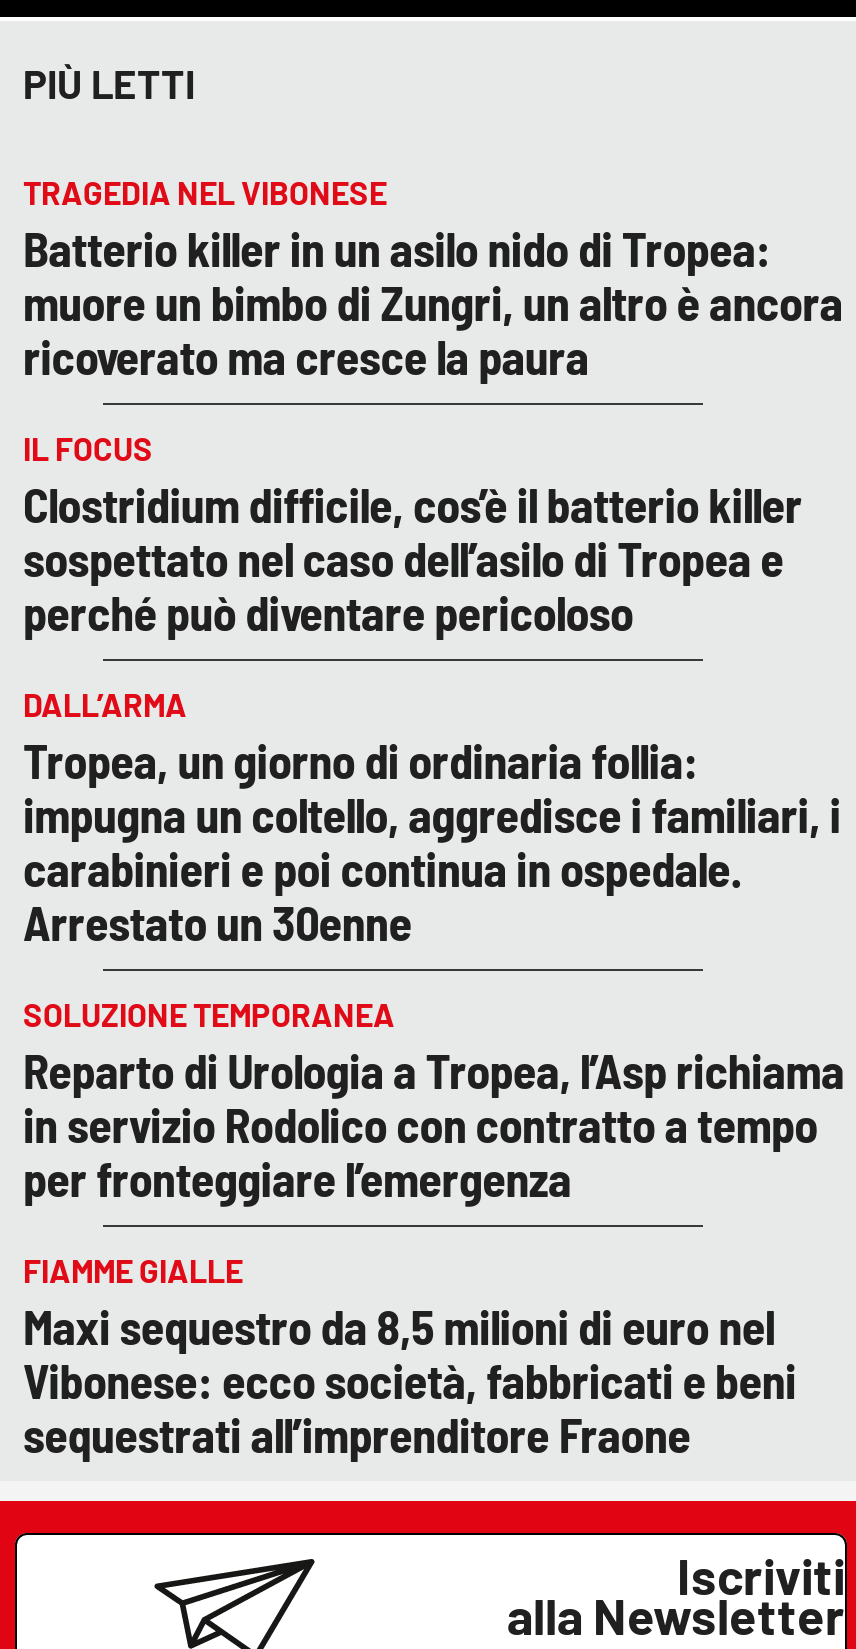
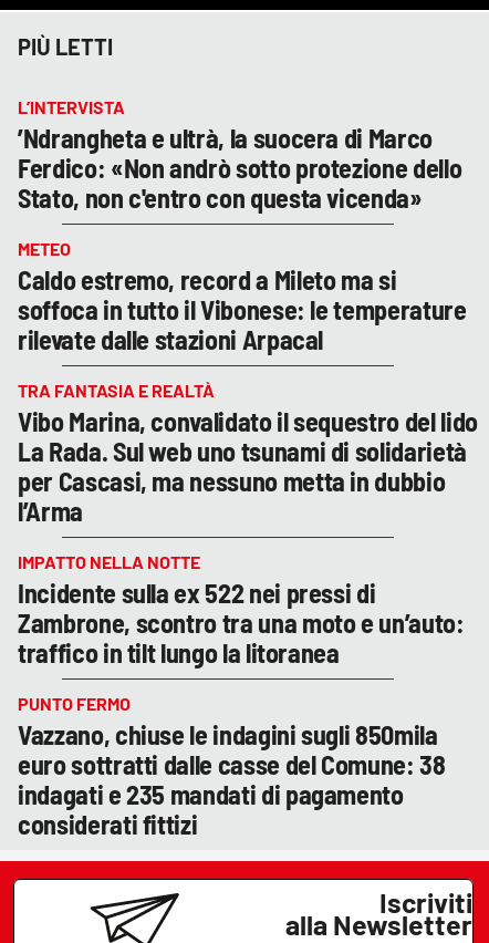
[23,172,843,384] TRAGEDIA NEL VIBONESE | Batterio killer in un asilo nido di Tropea: | muore un bimbo di Zungri, un altro è ancora | ricoverato ma cresce la paura -> [18,96,462,213] L’INTERVISTA | ’Ndrangheta e ultrà, la suocera di Marco | Ferdico: «Non andrò sotto protezione dello | Stato, non c'entro con questa vicenda»
[23,428,802,640] IL FOCUS | Clostridium difficile, cos’è il batterio killer | sospettato nel caso dell’asilo di Tropea e | perché può diventare pericoloso -> [18,238,466,355] METEO | Caldo estremo, record a Mileto ma si | soffoca in tutto il Vibonese: le temperature | rilevate dalle stazioni Arpacal
[23,684,841,950] DALL’ARMA | Tropea, un giorno di ordinaria follia: | impugna un coltello, aggredisce i familiari, i | carabinieri e poi continua in ospedale. | Arrestato un 30enne -> [18,379,478,526] TRA FANTASIA E REALTÀ | Vibo Marina, convalidato il sequestro del lido | La Rada. Sul web uno tsunami di solidarietà | per Cascasi, ma nessuno metta in dubbio | l’Arma
[23,994,844,1206] SOLUZIONE TEMPORANEA | Reparto di Urologia a Tropea, l’Asp richiama | in servizio Rodolico con contratto a tempo | per fronteggiare l’emergenza -> [18,551,464,668] IMPATTO NELLA NOTTE | Incidente sulla ex 522 nei pressi di | Zambrone, scontro tra una moto e un’auto: | traffico in tilt lungo la litoranea
[23,1250,796,1462] FIAMME GIALLE | Maxi sequestro da 8,5 milioni di euro nel | Vibonese: ecco società, fabbricati e beni | sequestrati all’imprenditore Fraone -> [18,692,446,840] PUNTO FERMO | Vazzano, chiuse le indagini sugli 850mila | euro sottratti dalle casse del Comune: 38 | indagati e 235 mandati di pagamento | considerati fittizi

